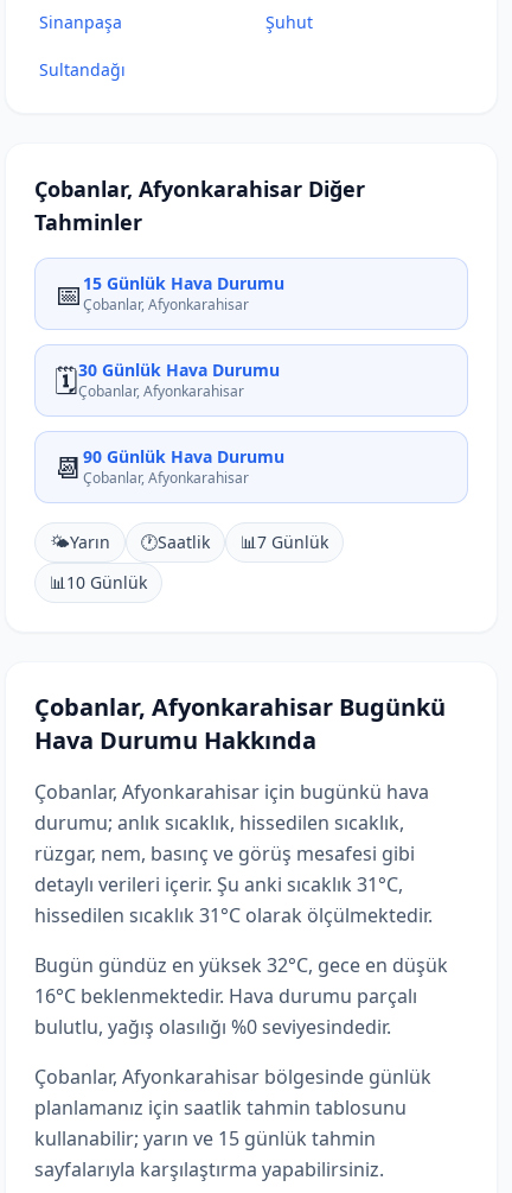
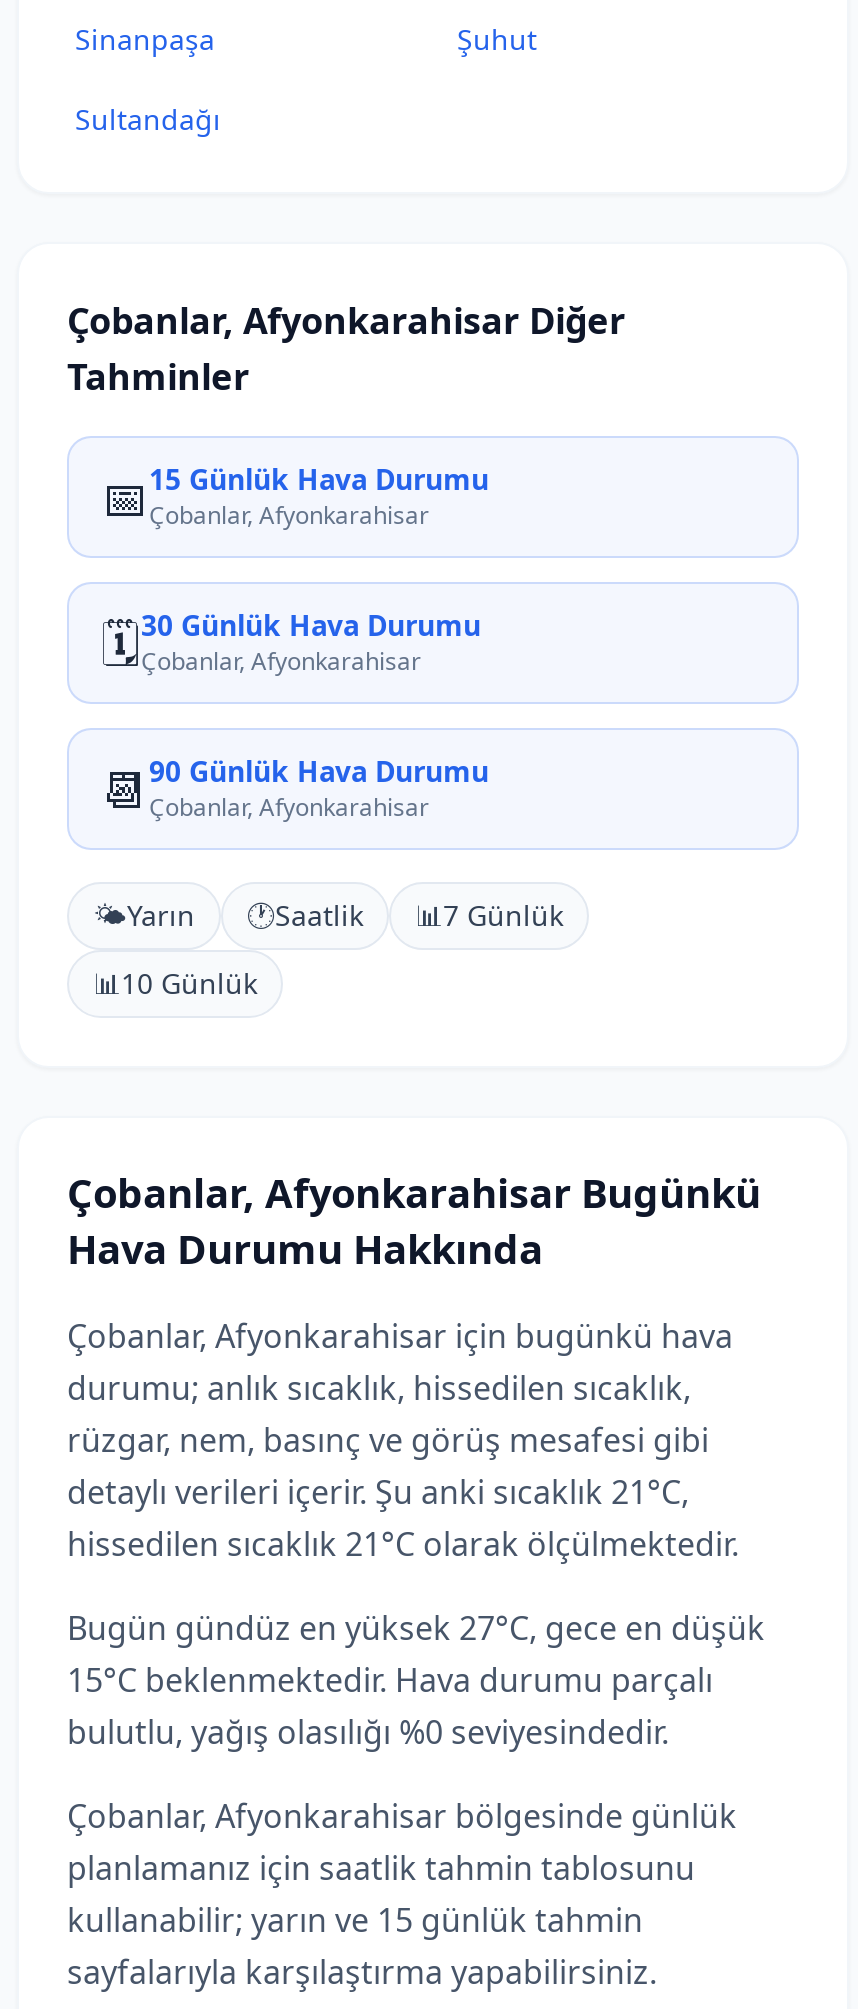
[34,871,403,897] detaylı verileri içerir. Şu anki sıcaklık 31°C, -> [67,1470,689,1514] detaylı verileri içerir. Şu anki sıcaklık 21°C,
[34,902,433,928] hissedilen sıcaklık 31°C olarak ölçülmektedir. -> [67,1522,739,1566] hissedilen sıcaklık 21°C olarak ölçülmektedir.
[34,952,448,978] Bugün gündüz en yüksek 32°C, gece en düşük -> [67,1606,765,1650] Bugün gündüz en yüksek 27°C, gece en düşük
[34,983,417,1009] 16°C beklenmektedir. Hava durumu parçalı -> [67,1658,713,1702] 15°C beklenmektedir. Hava durumu parçalı

